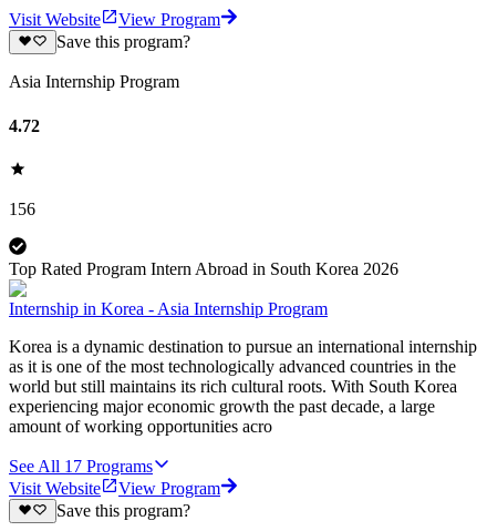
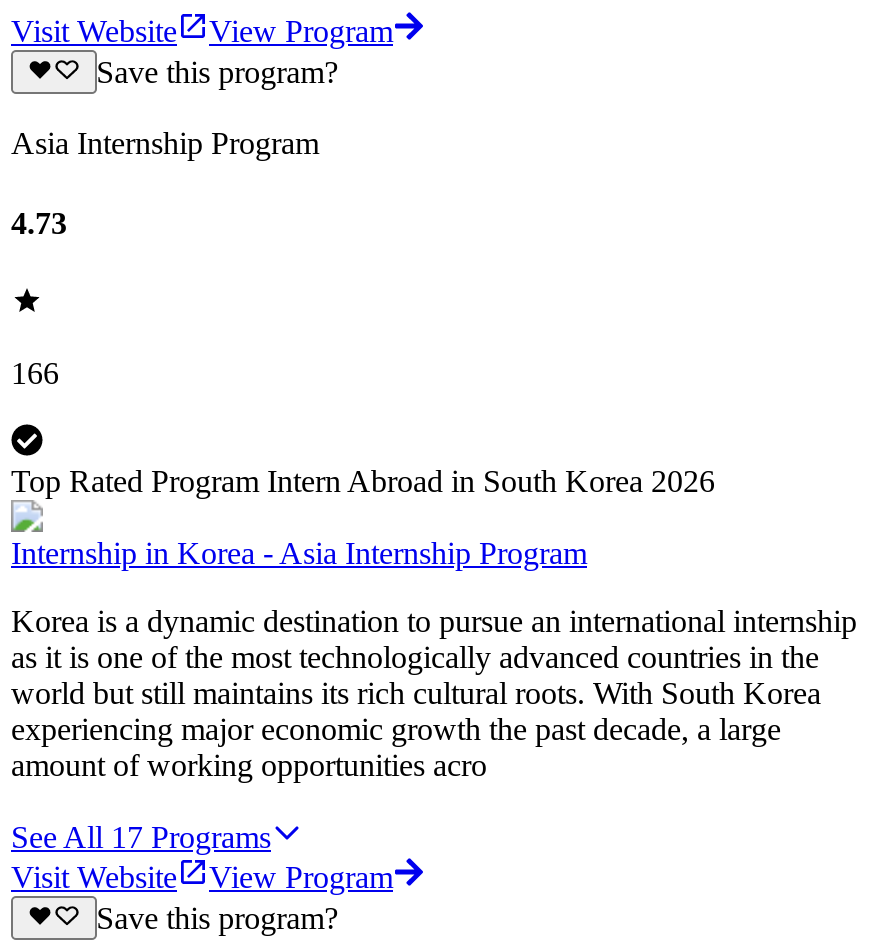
[9,116,40,135] 4.72 -> [11,205,67,239] 4.73
[9,199,35,218] 156 -> [11,356,59,390] 166

